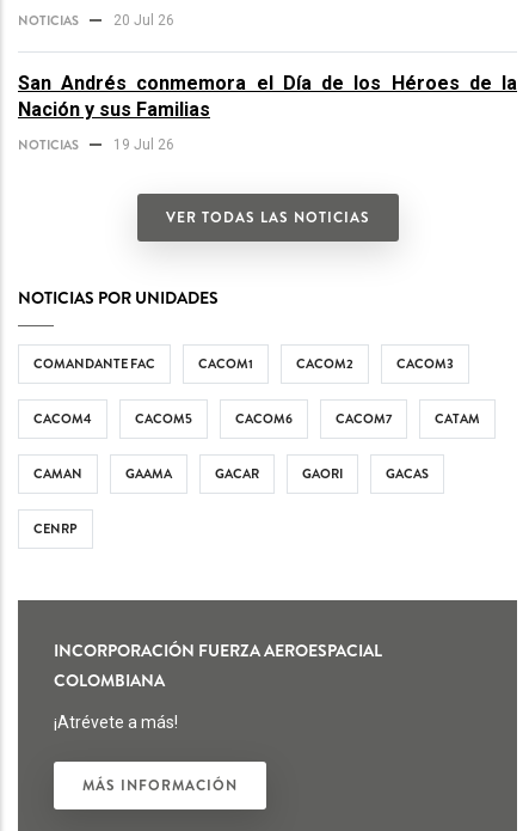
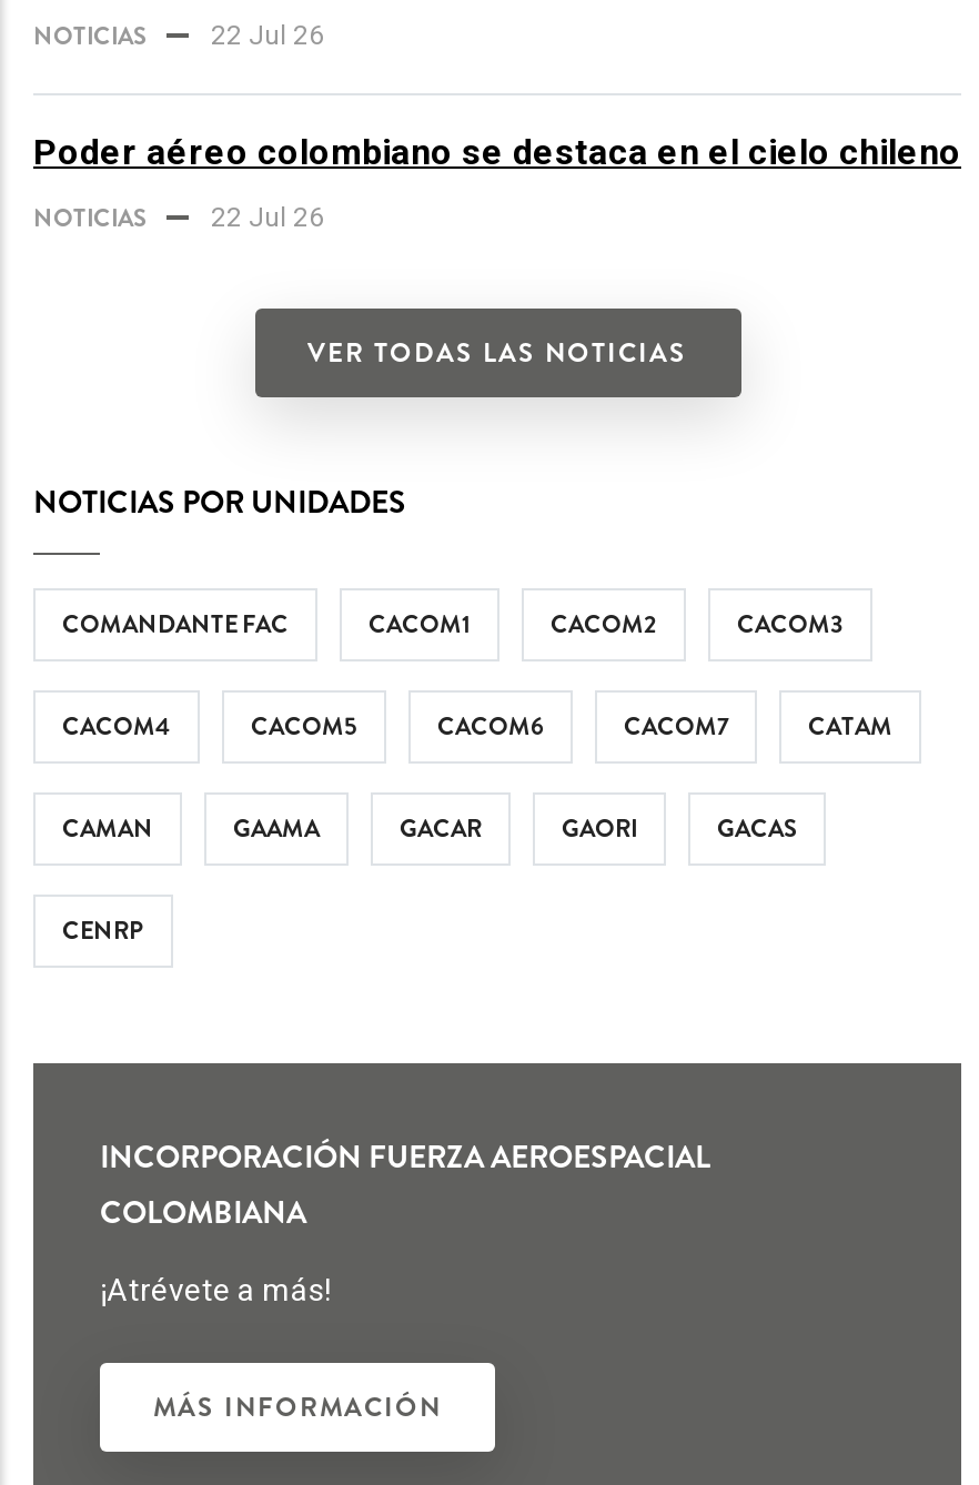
[113,12,174,29] 20 Jul 26 -> [211,20,324,51] 22 Jul 26
[18,72,517,121] San Andrés conmemora el Día de los Héroes de la | Nación y sus Familias -> [33,131,961,173] Poder aéreo colombiano se destaca en el cielo chileno
[113,136,174,153] 19 Jul 26 -> [211,202,324,233] 22 Jul 26

